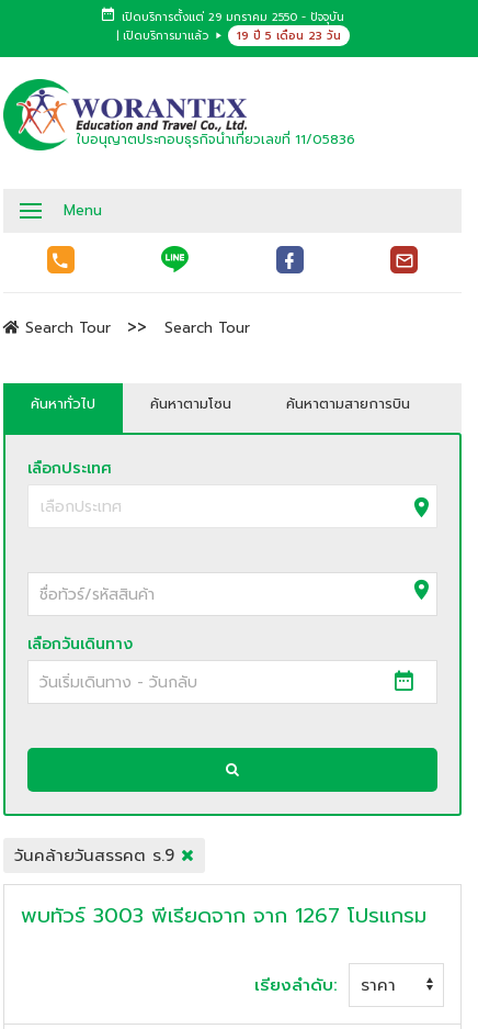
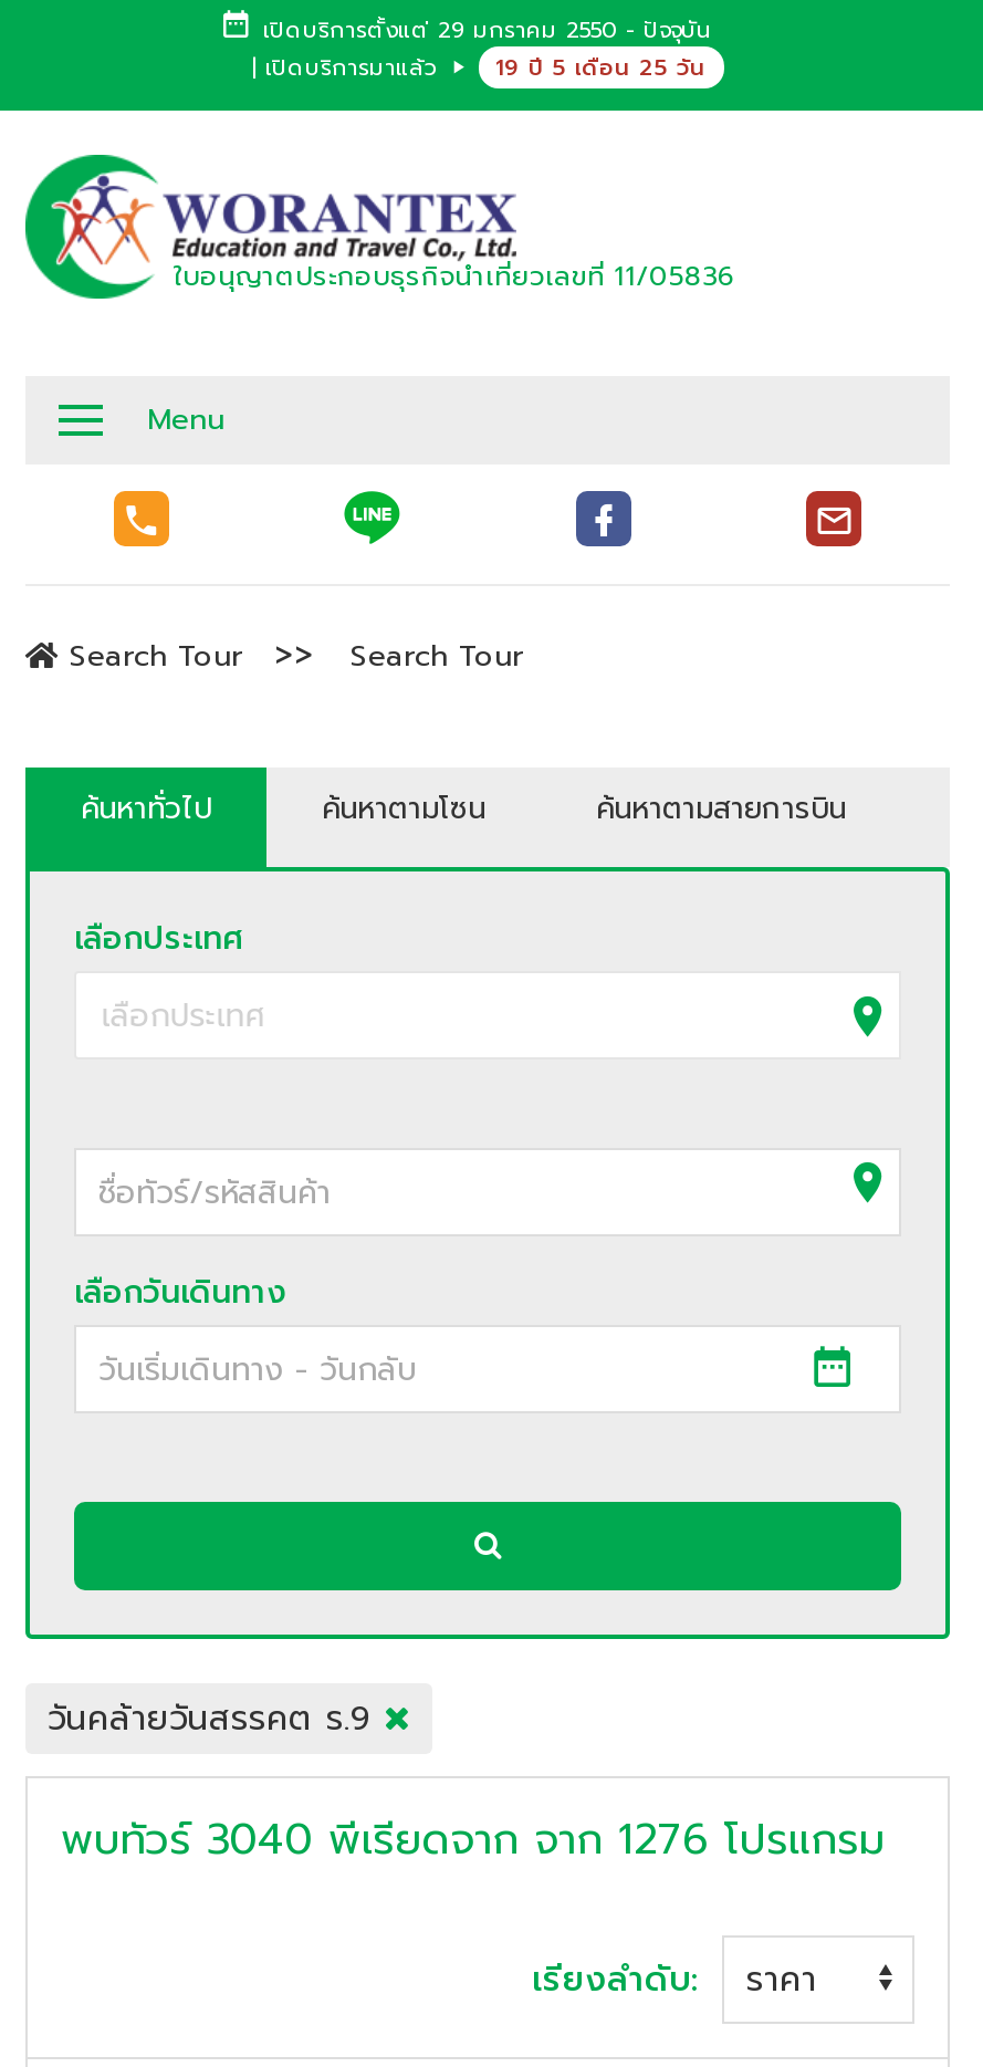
[236,27,340,44] 19 ปี 5 เดือน 23 วัน -> [495,51,705,84] 19 ปี 5 เดือน 25 วัน
[21,901,426,931] พบทัวร์3003พีเรียดจากจาก1267โปรแกรม -> [61,1809,883,1871] พบทัวร์3040พีเรียดจากจาก1276โปรแกรม

